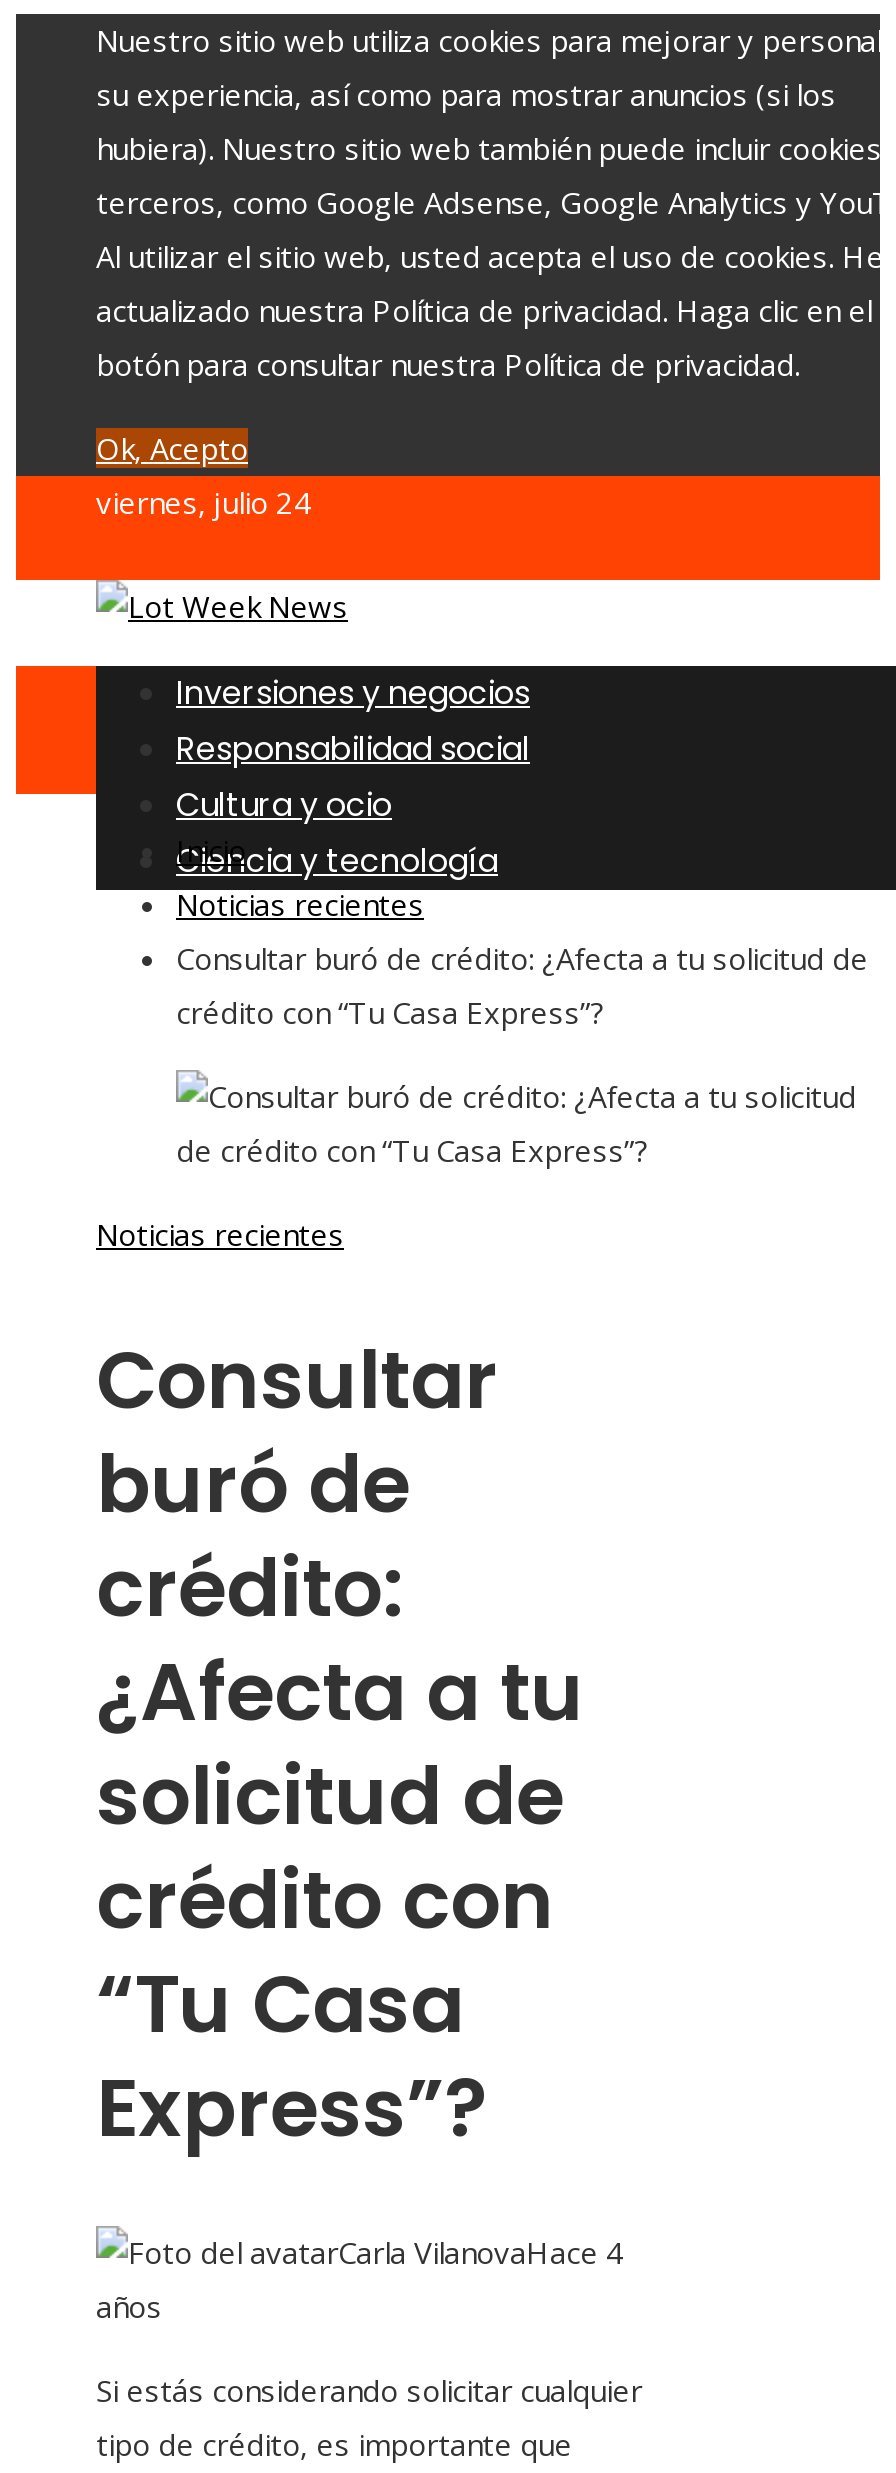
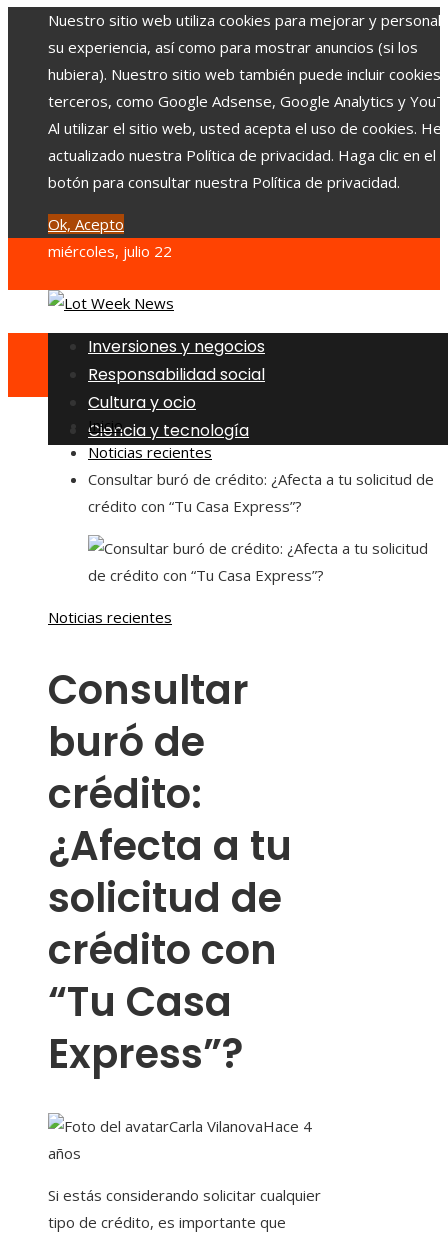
[96,482,312,522] viernes, julio 24 -> [48,241,172,261] miércoles, julio 22

